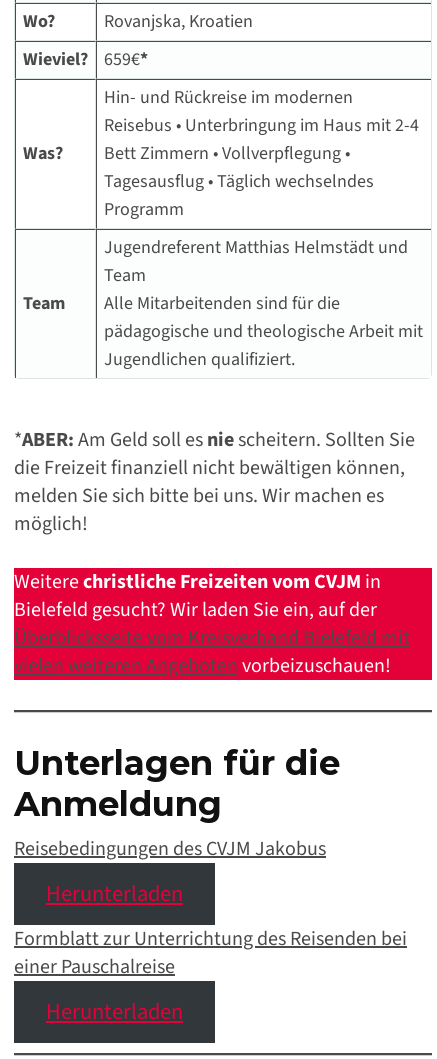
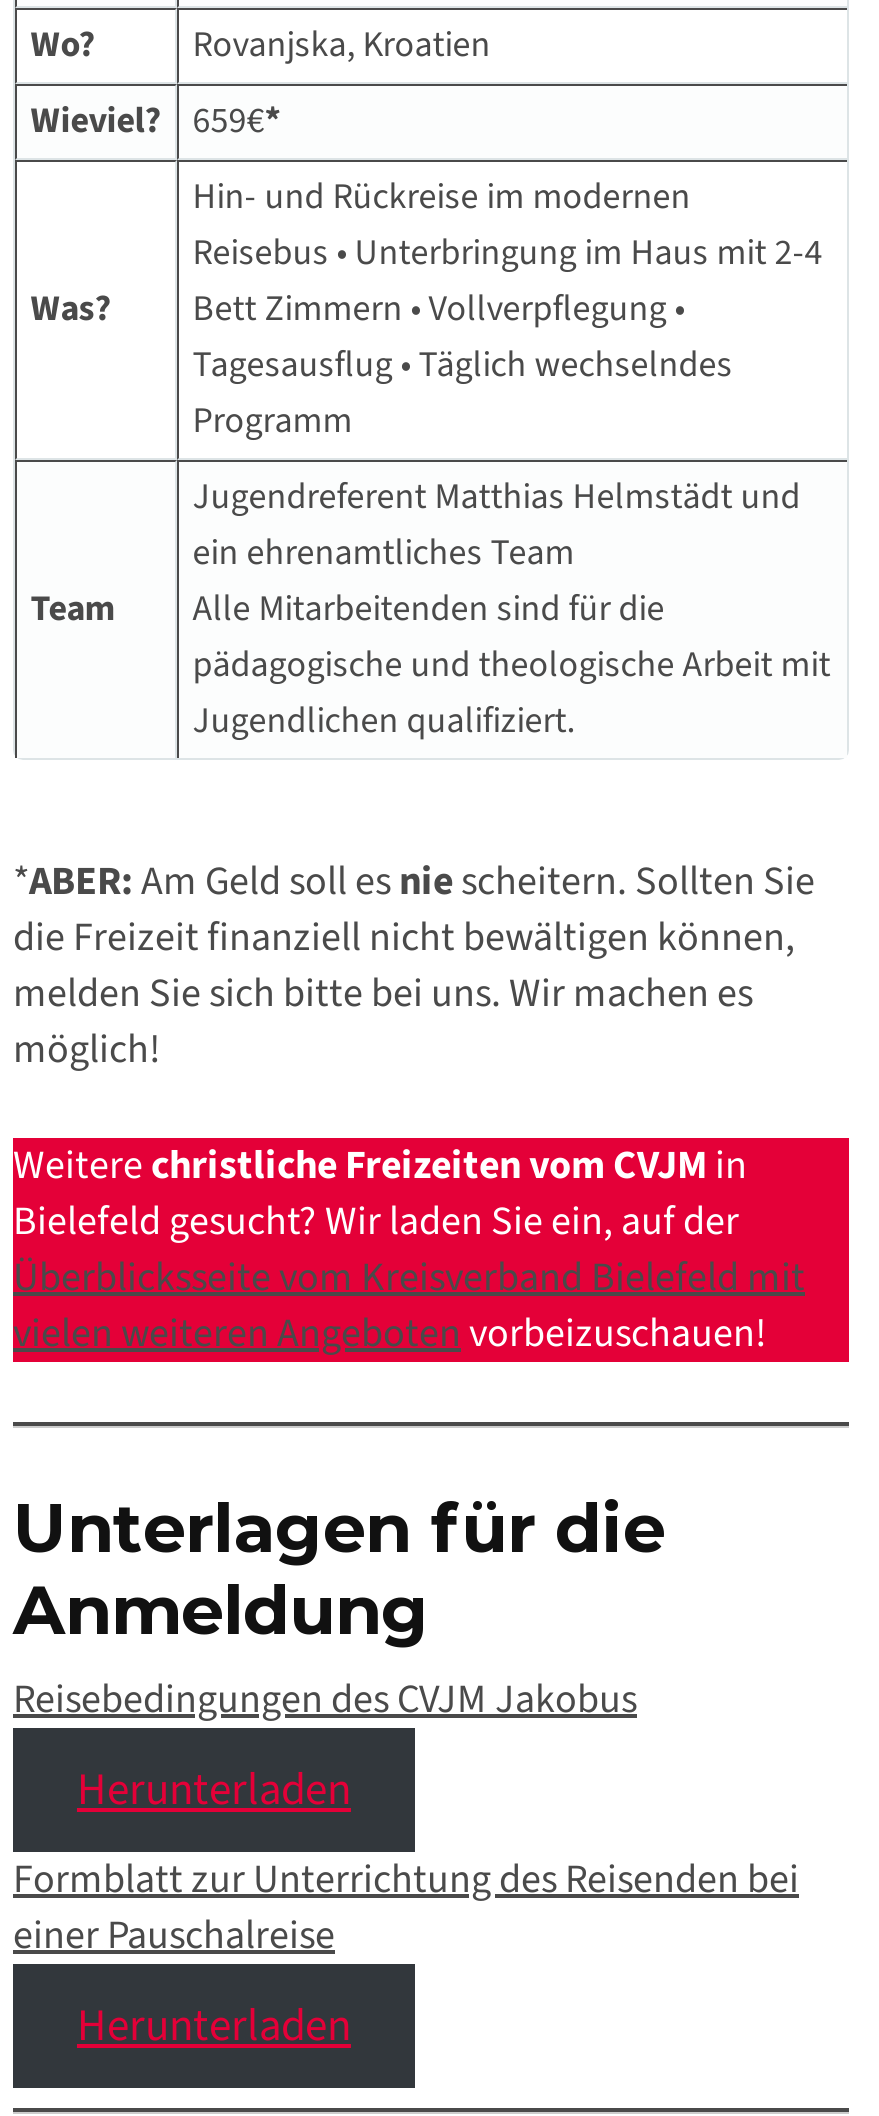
[104,263,146,288] Team -> [192,528,574,578] ein ehrenamtliches Team

